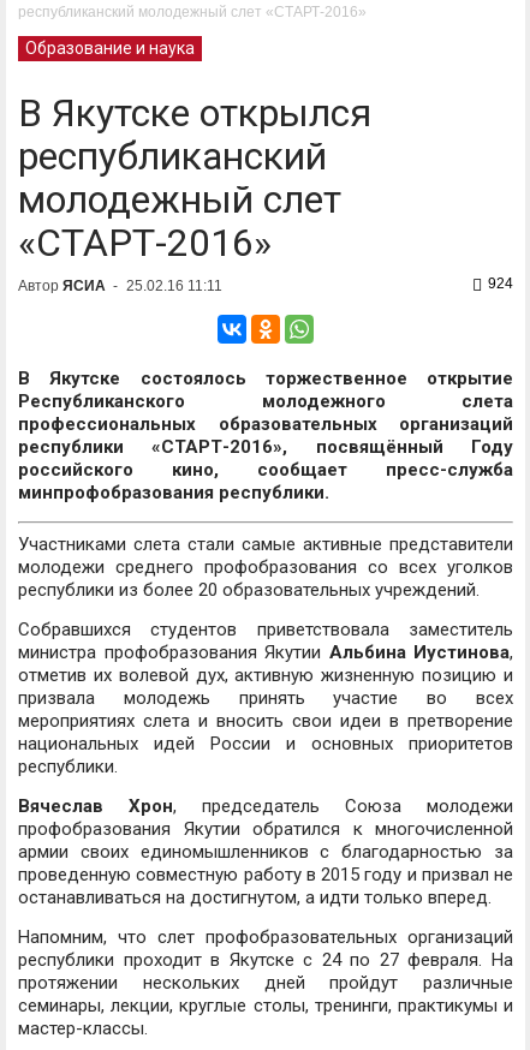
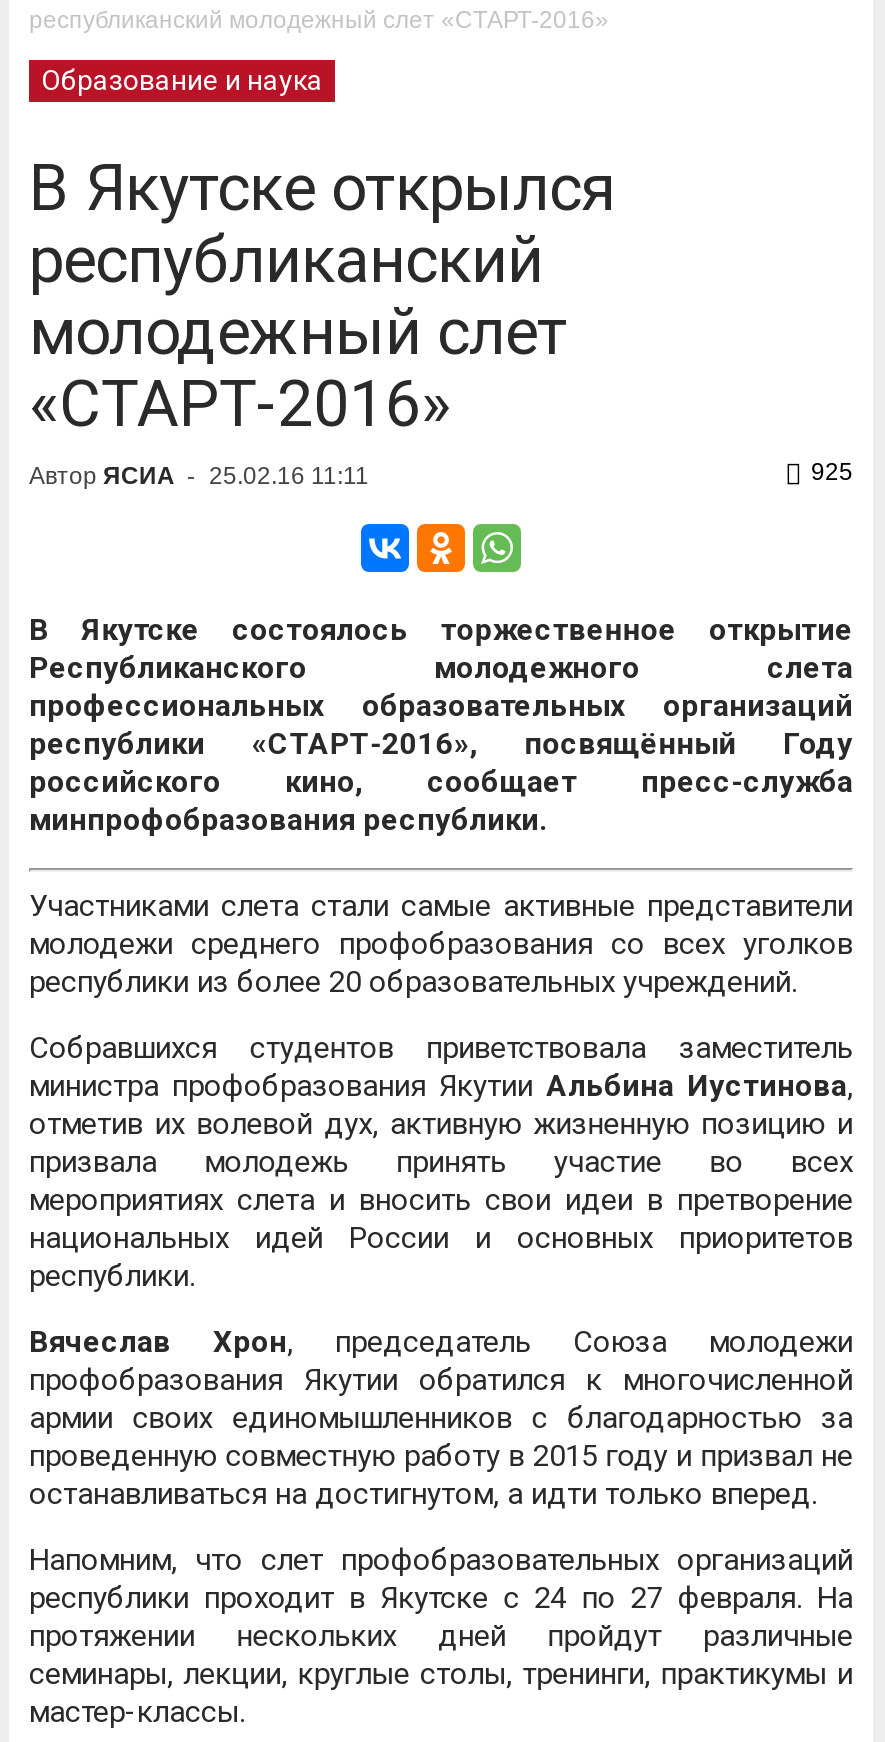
[488,275,513,292] 924 -> [811,458,853,486] 925

